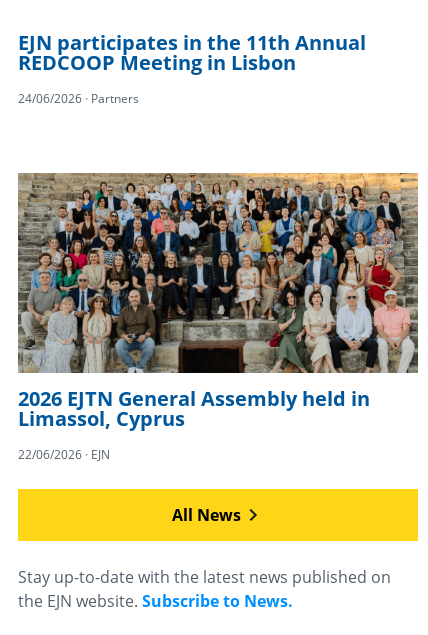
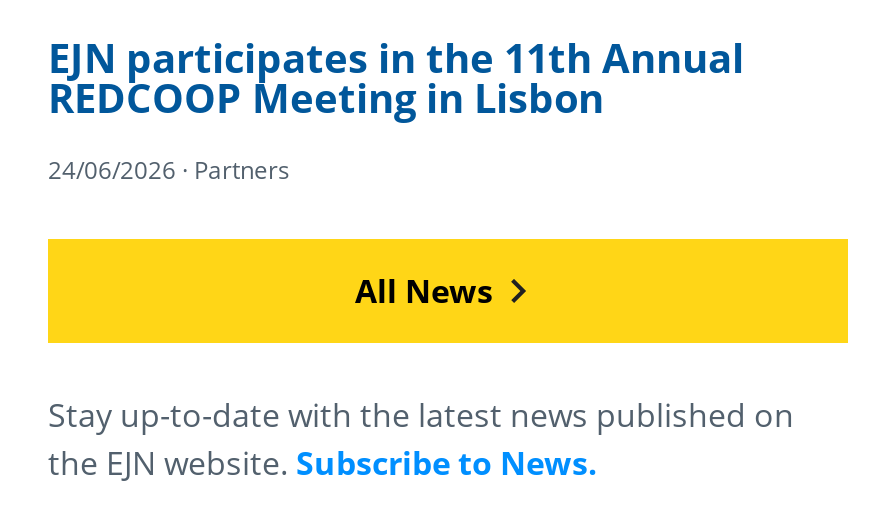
[17,172,419,463] [image] | 2026 EJTN General Assembly held in | Limassol, Cyprus | 22/06/2026 · EJN -> none

